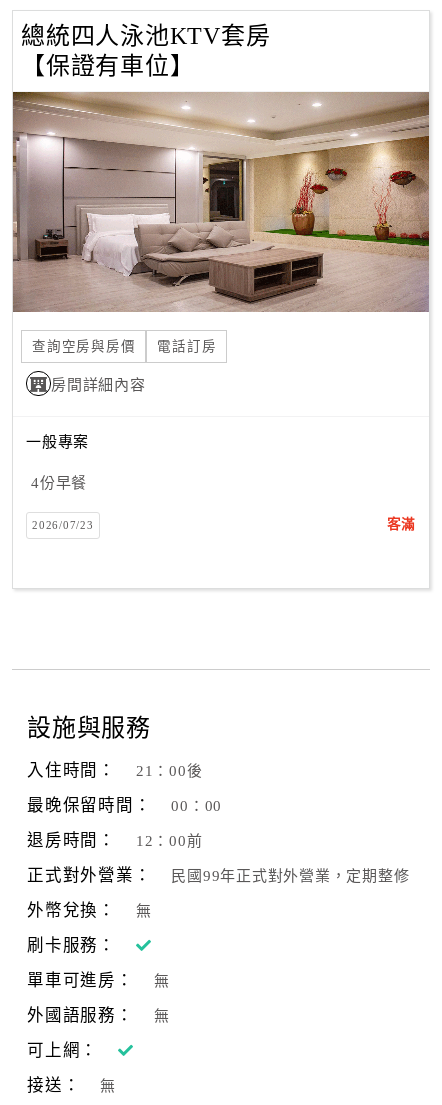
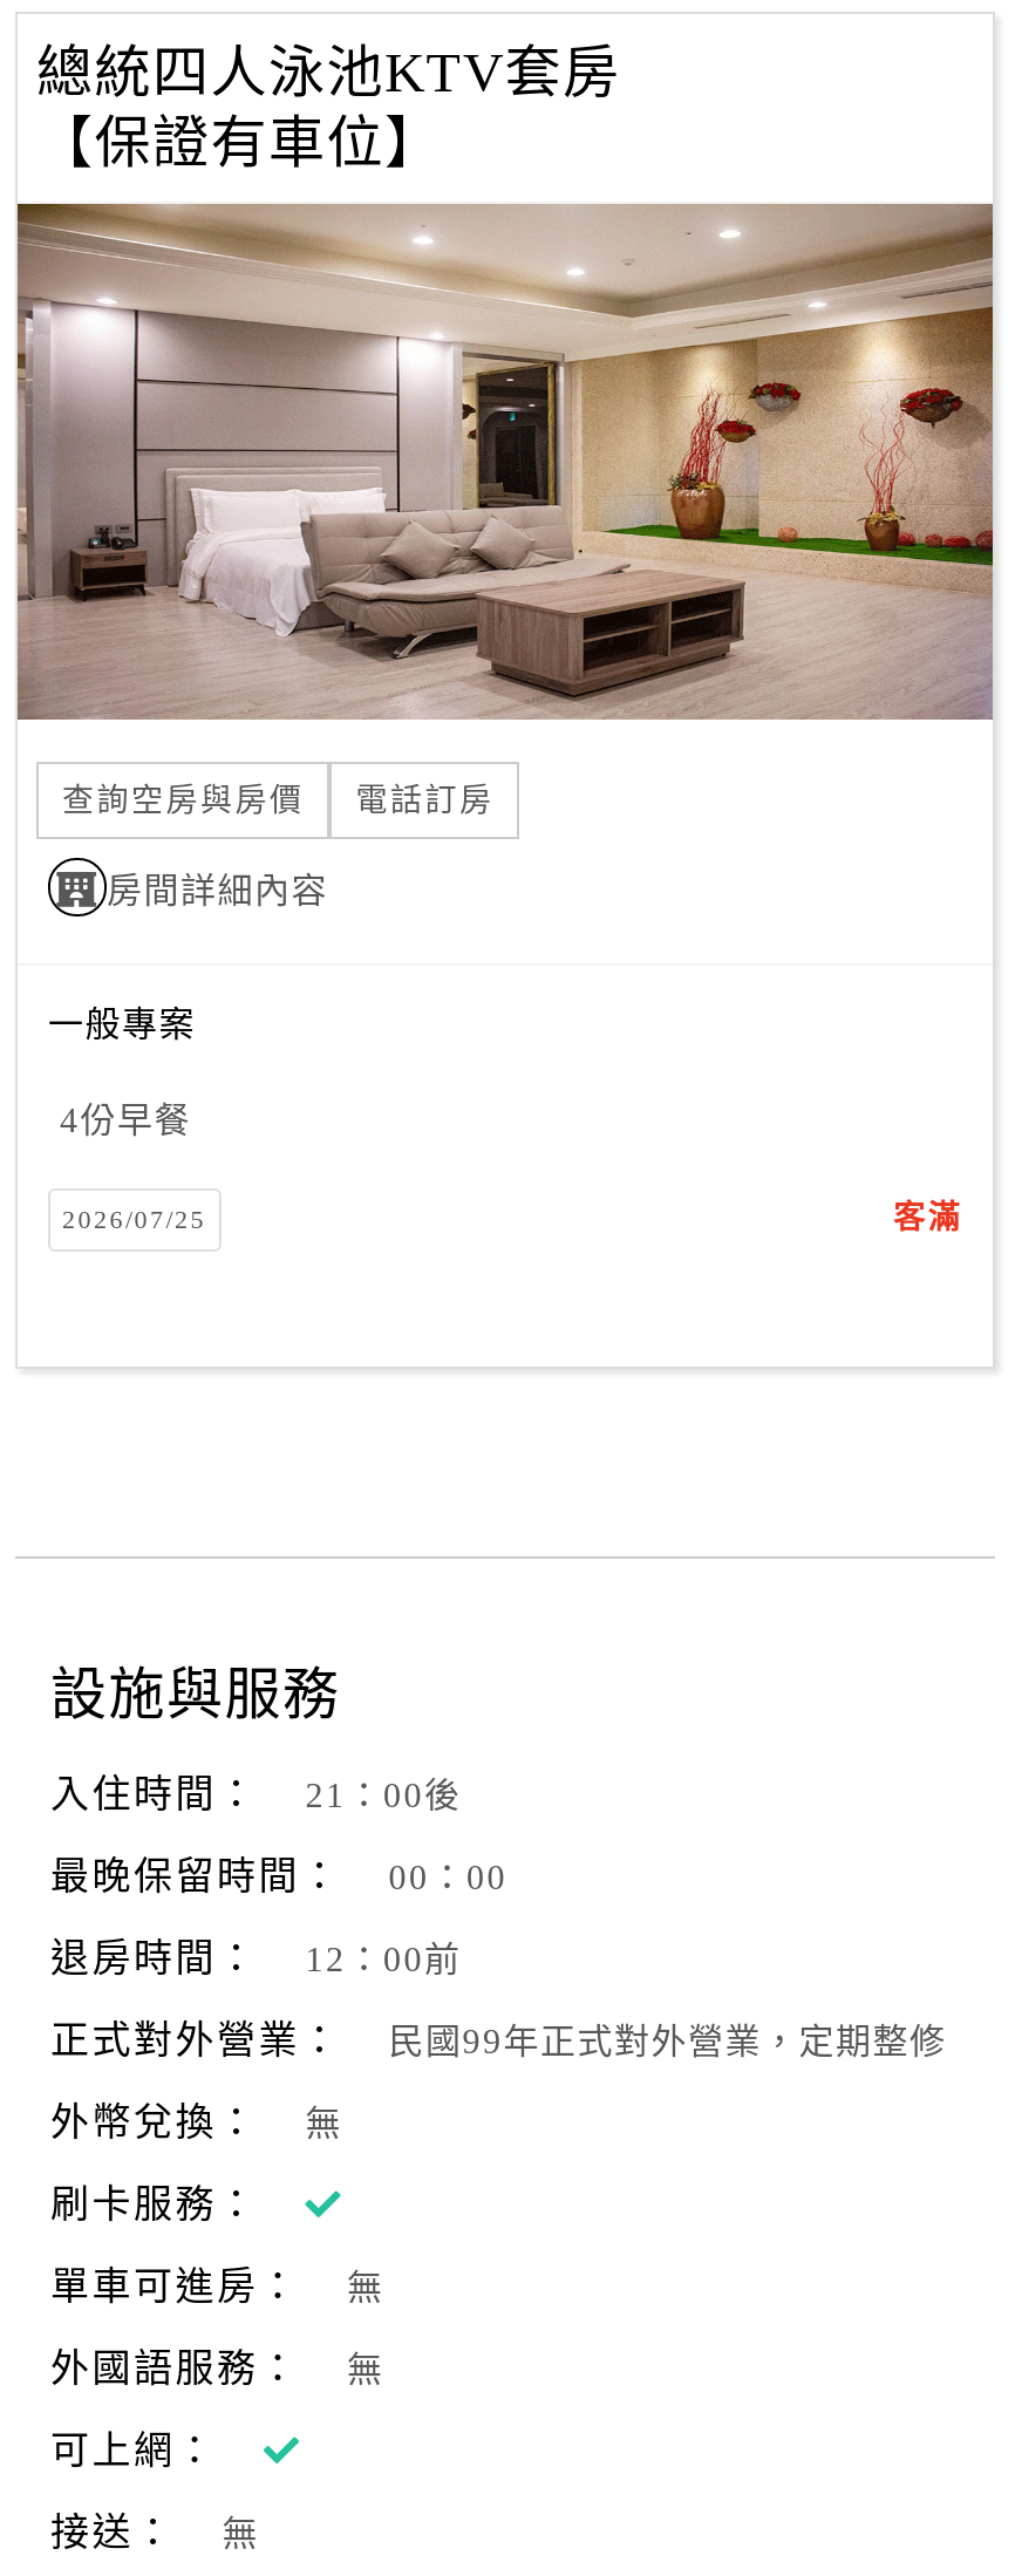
[32,519,93,531] 2026/07/23 -> [62,1205,206,1233] 2026/07/25

